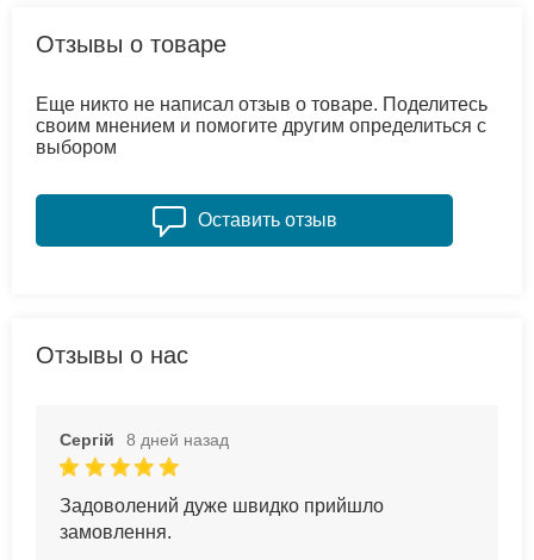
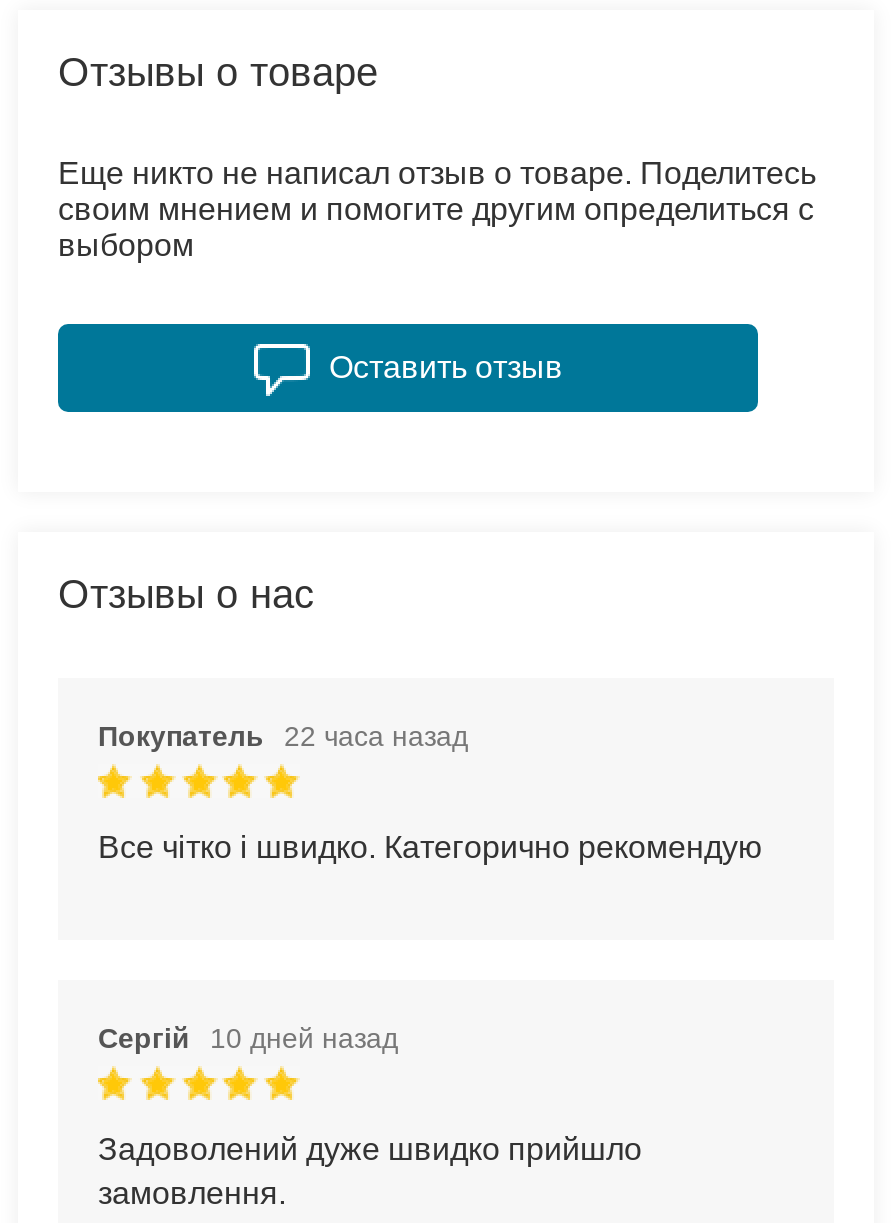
none -> [98,719,762,863] Покупатель | 22 часа назад | Все чітко і швидко. Категорично рекомендую
[60,430,229,449] Сергій 8 дней назад -> [98,1021,398,1053] Сергій 10 дней назад

